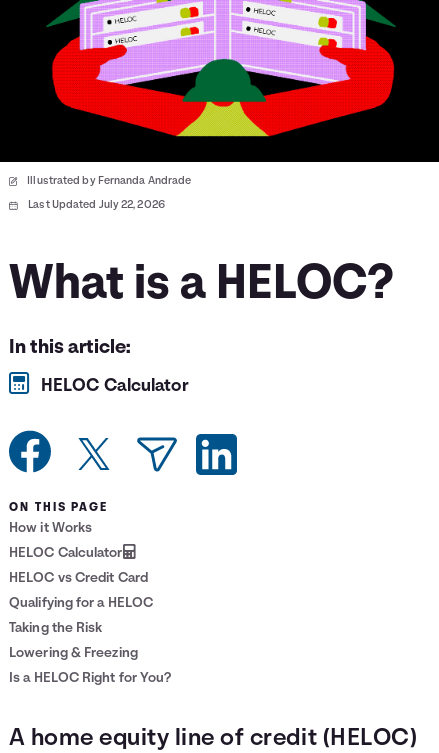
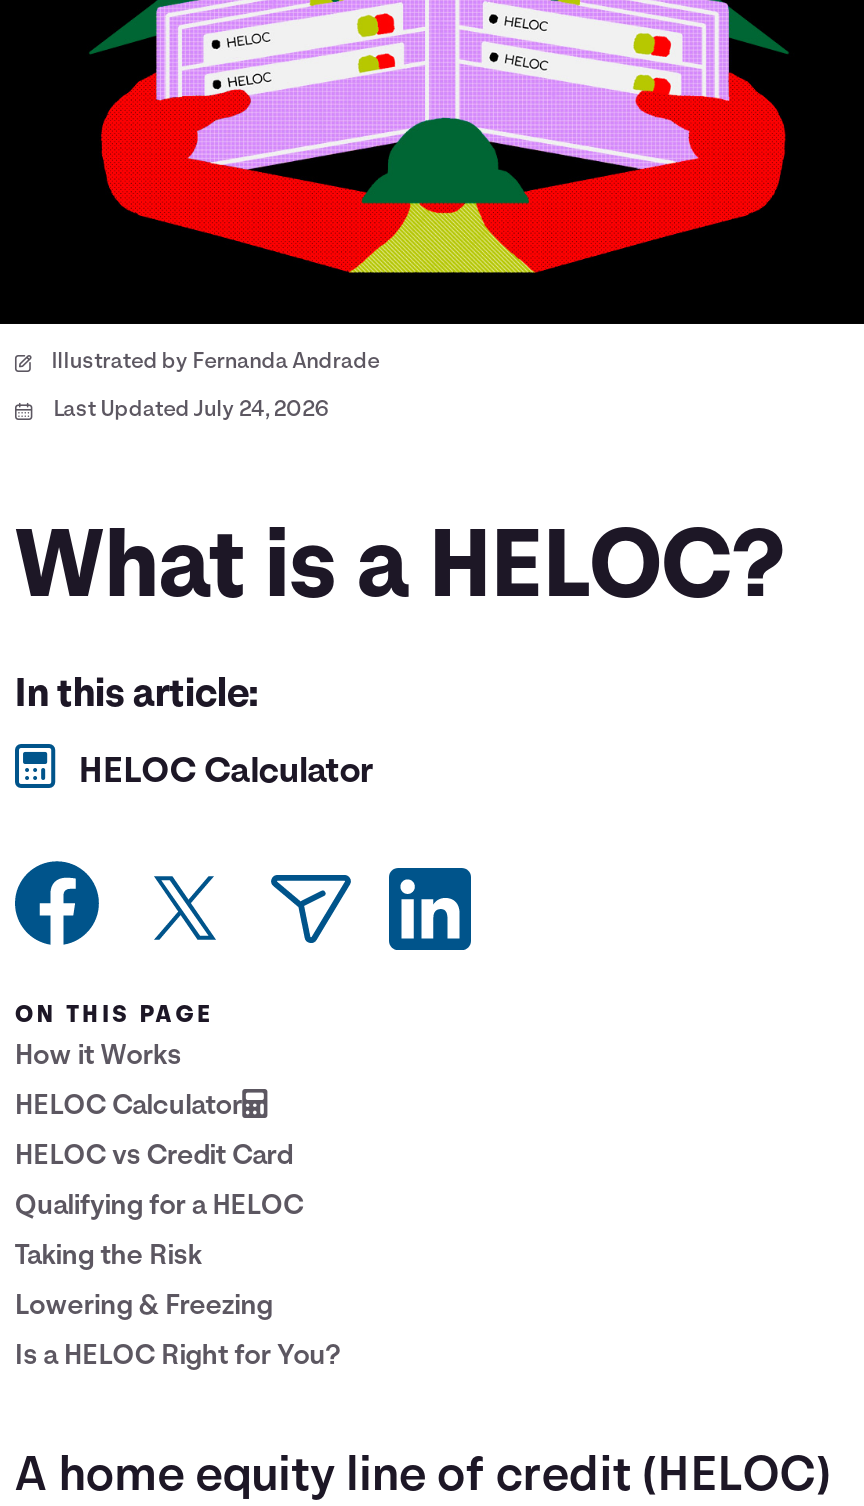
[26,200,165,211] Last Updated July 22, 2026 -> [49,400,329,422] Last Updated July 24, 2026

